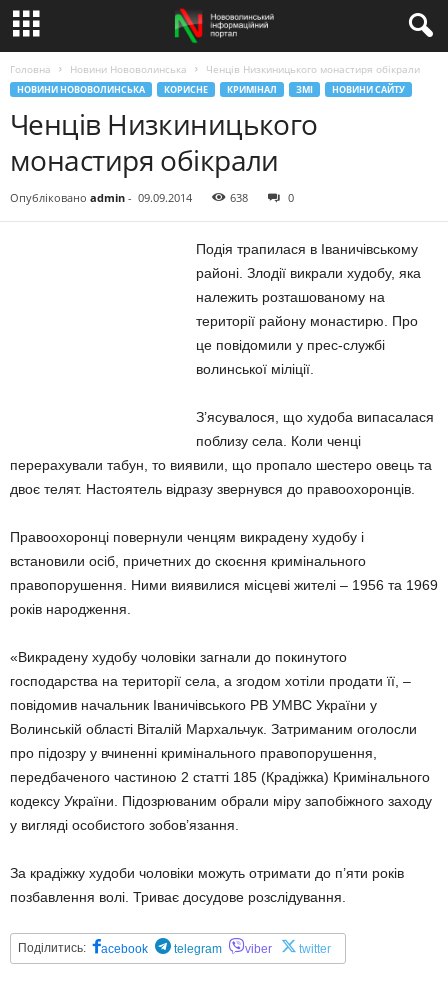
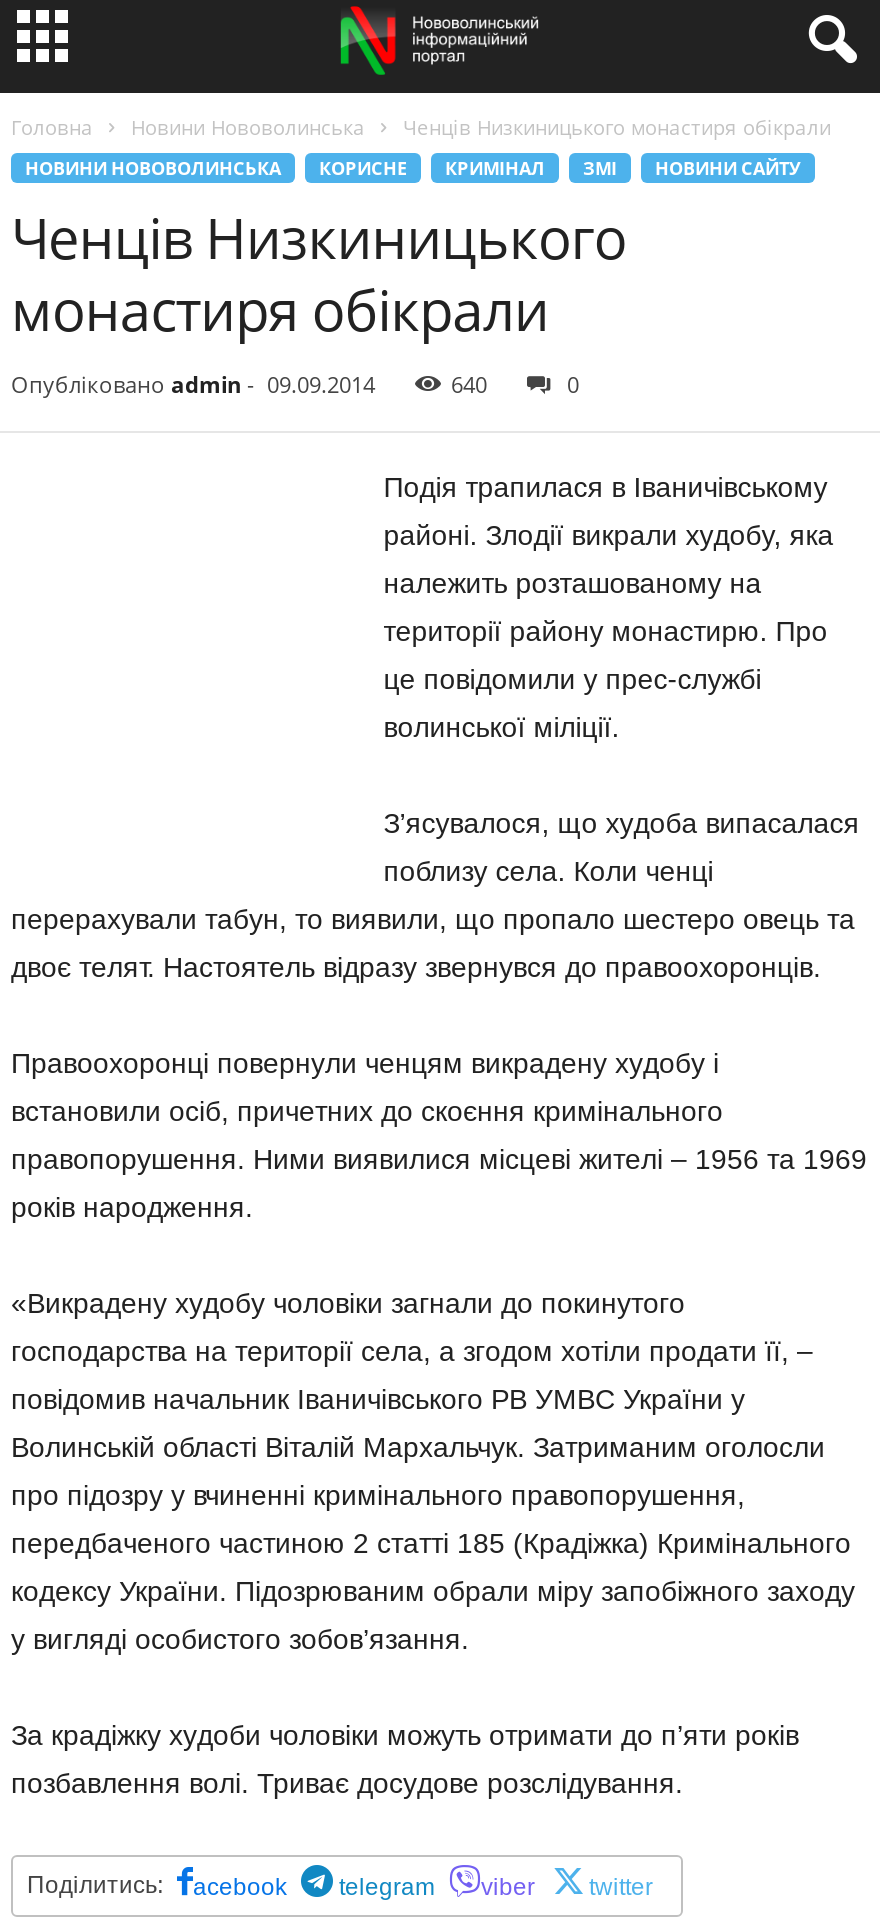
[230,190,248,205] 638 -> [451,369,487,399] 640

